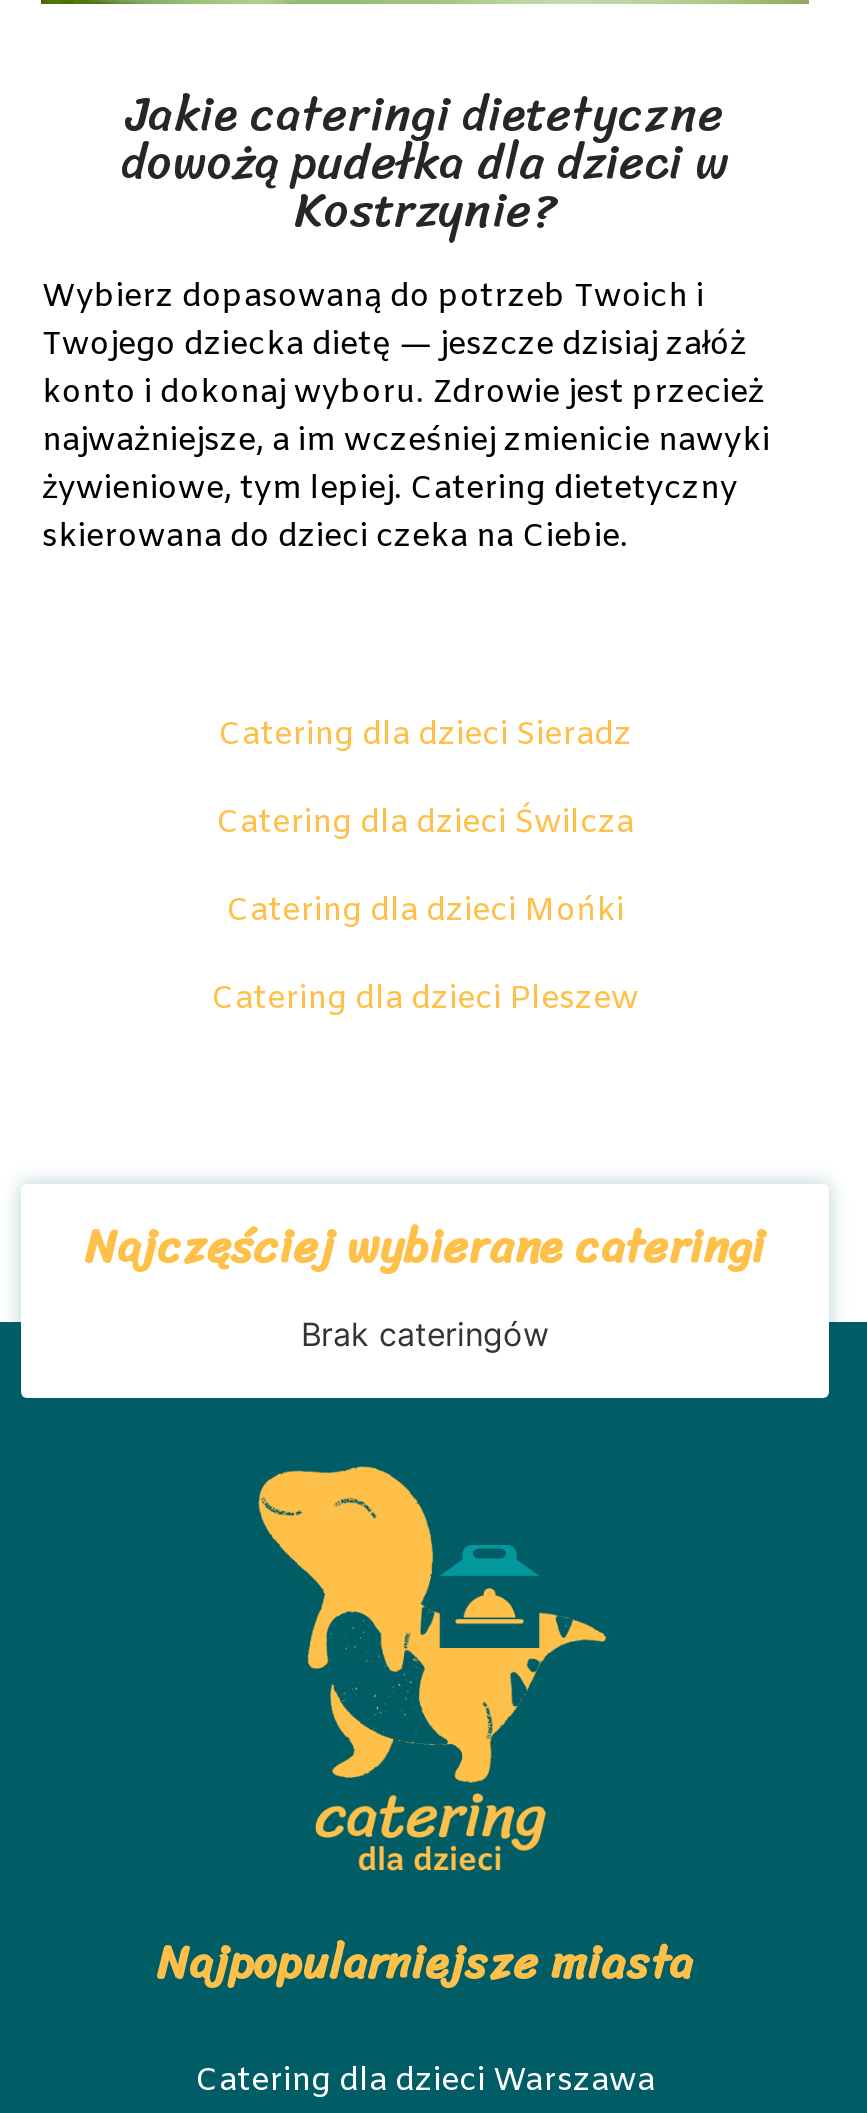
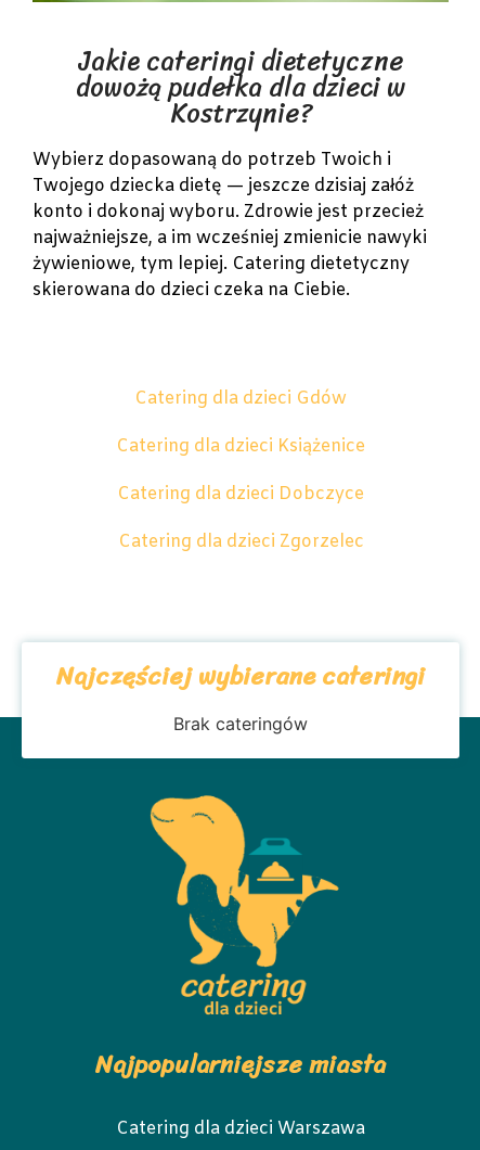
[218,714,632,756] Catering dla dzieci Sieradz -> [134,387,347,410] Catering dla dzieci Gdów
[216,802,634,844] Catering dla dzieci Świlcza -> [116,435,365,458] Catering dla dzieci Książenice
[226,890,624,932] Catering dla dzieci Mońki -> [117,483,364,506] Catering dla dzieci Dobczyce
[211,978,639,1020] Catering dla dzieci Pleszew -> [118,531,364,553] Catering dla dzieci Zgorzelec

